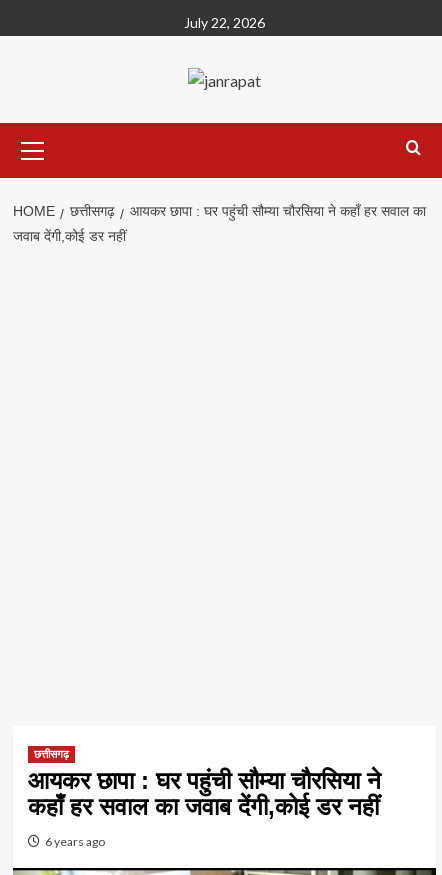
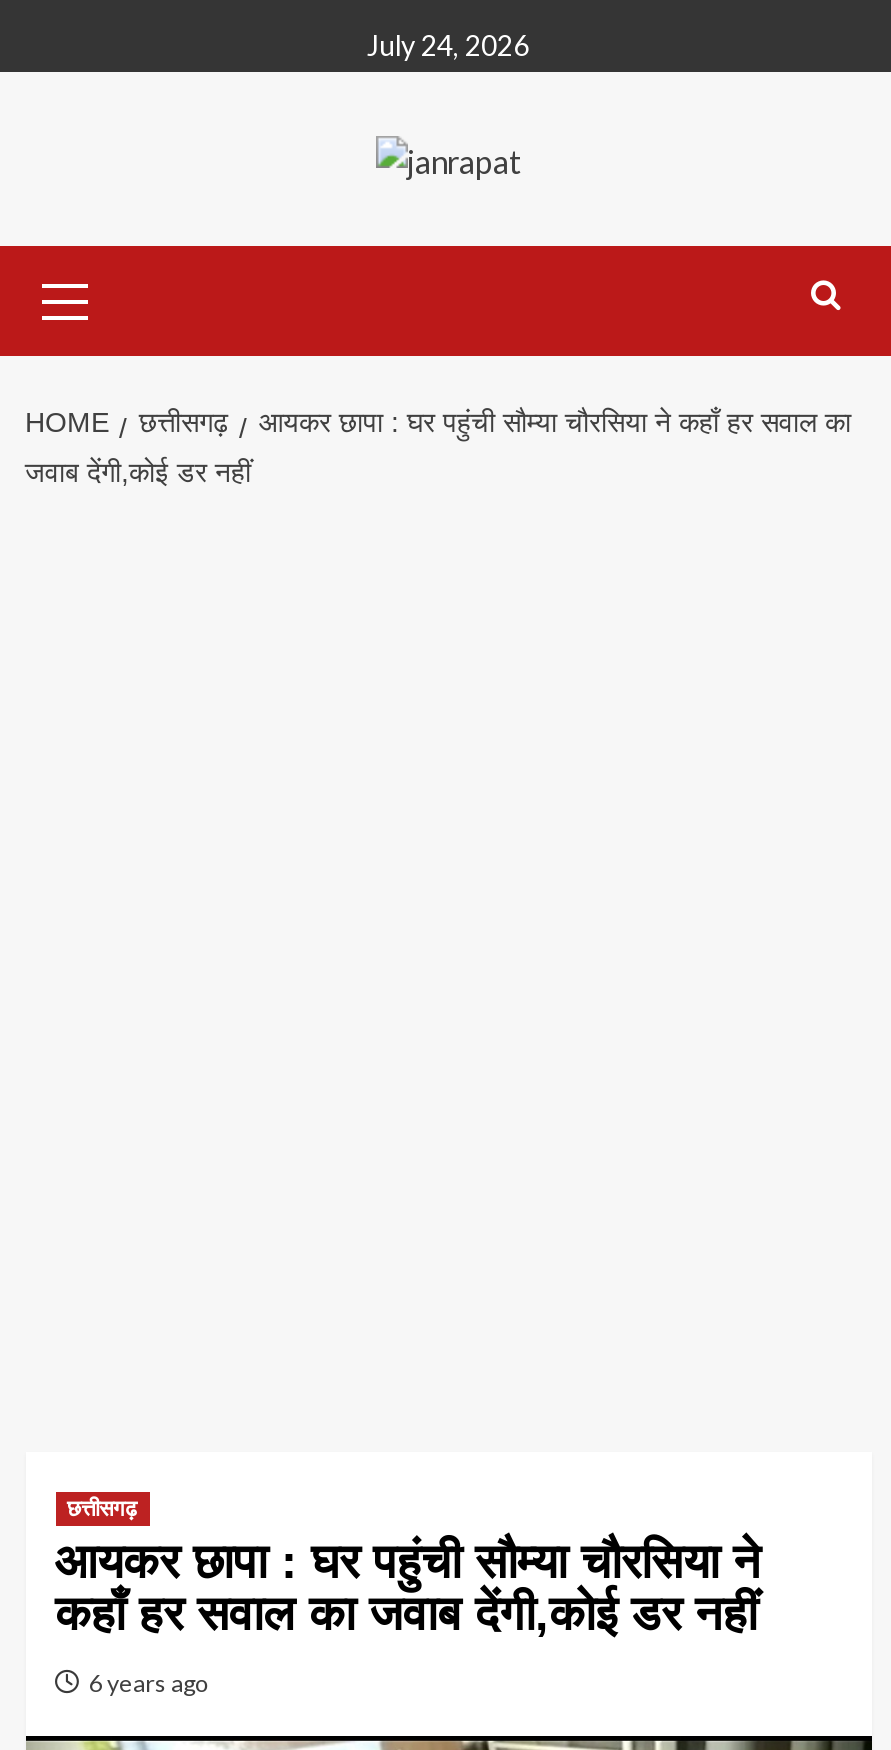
[183,14,264,31] July 22, 2026 -> [367,28,529,62] July 24, 2026

